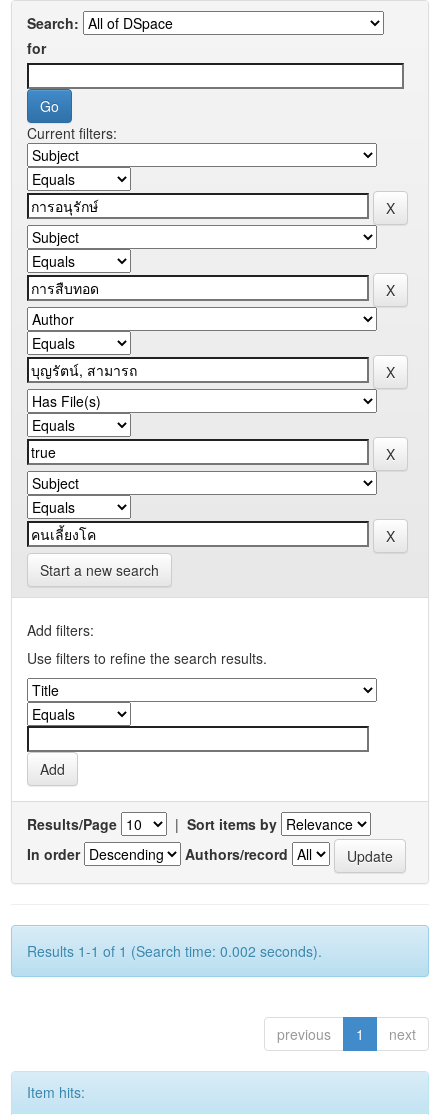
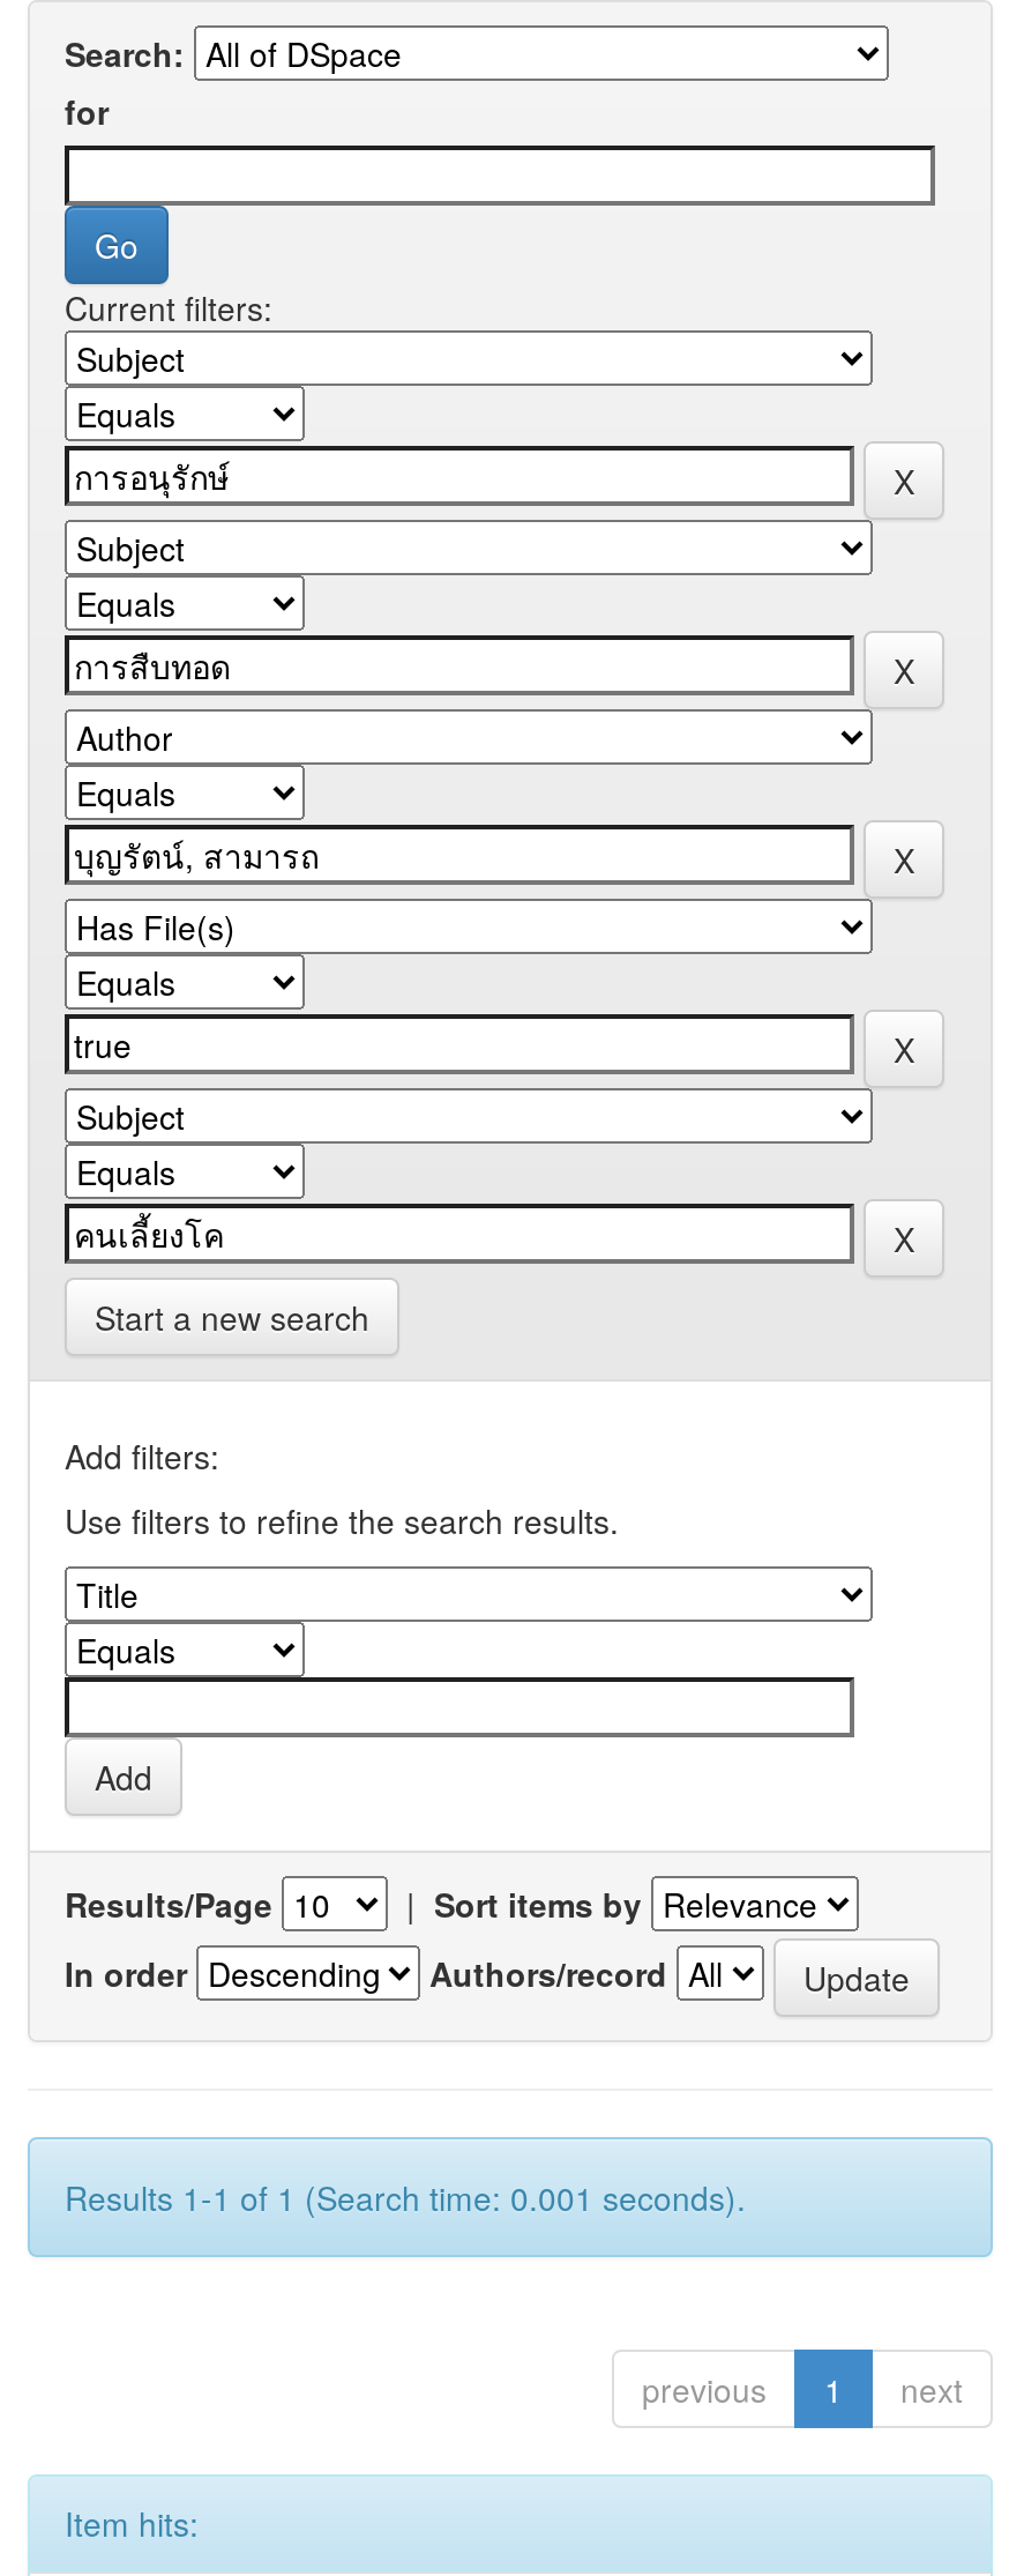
[27,941,322,961] Results 1-1 of 1 (Search time: 0.002 seconds). -> [65,2174,746,2220] Results 1-1 of 1 (Search time: 0.001 seconds).

